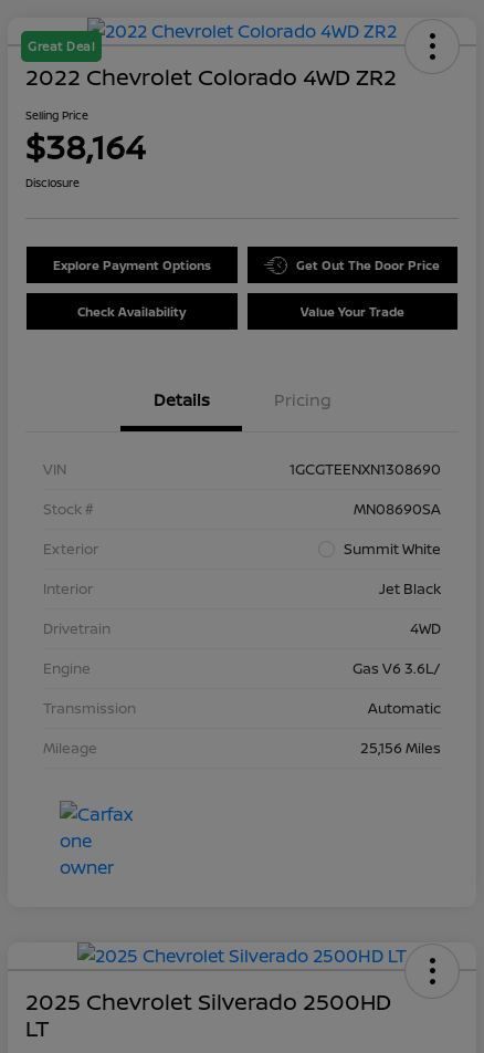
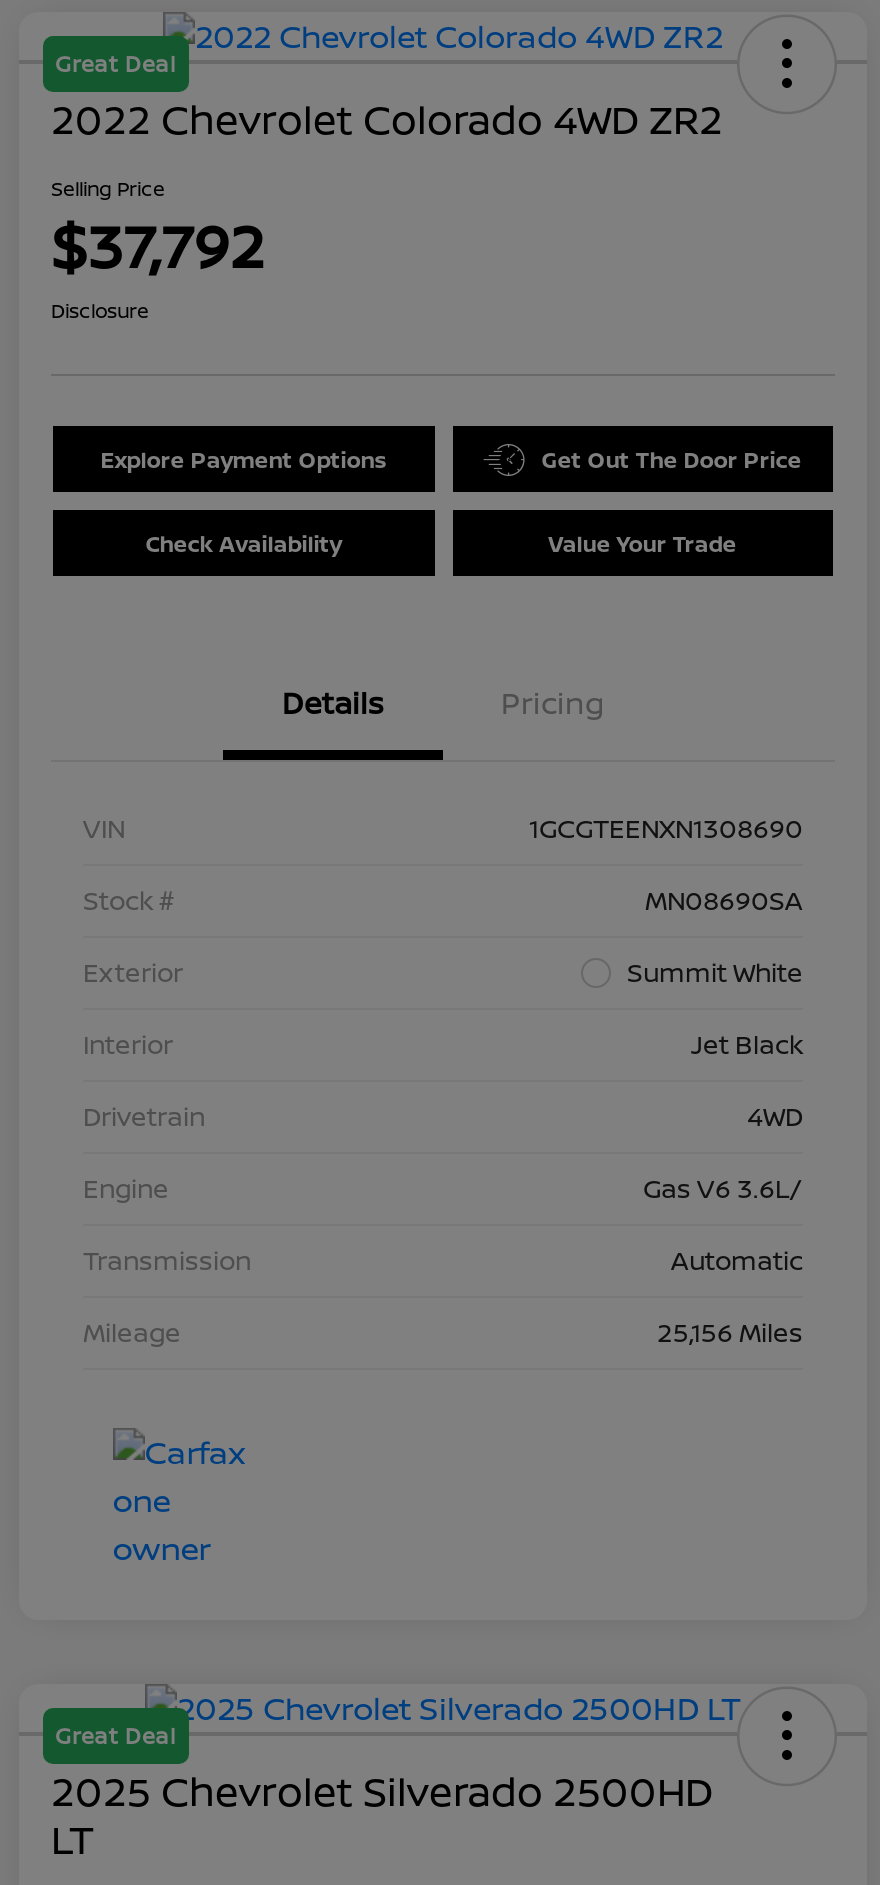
[25,124,145,170] $38,164 -> [51,205,263,287] $37,792
none -> [55,1721,177,1751] Great Deal

